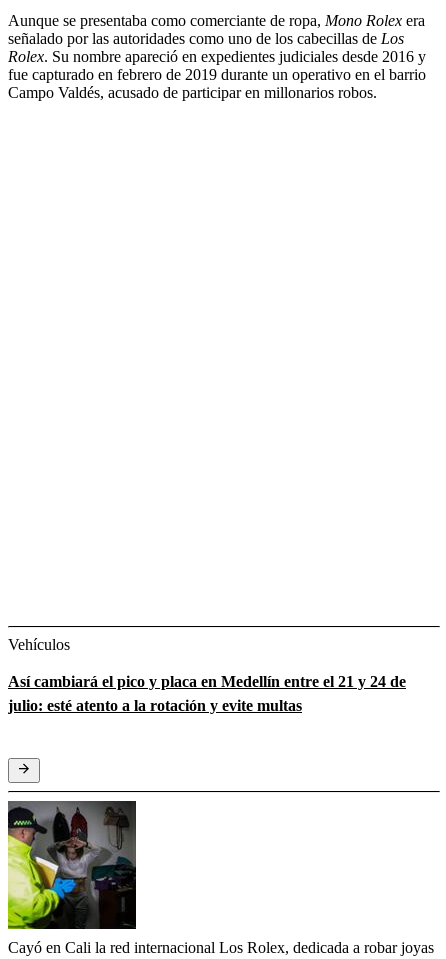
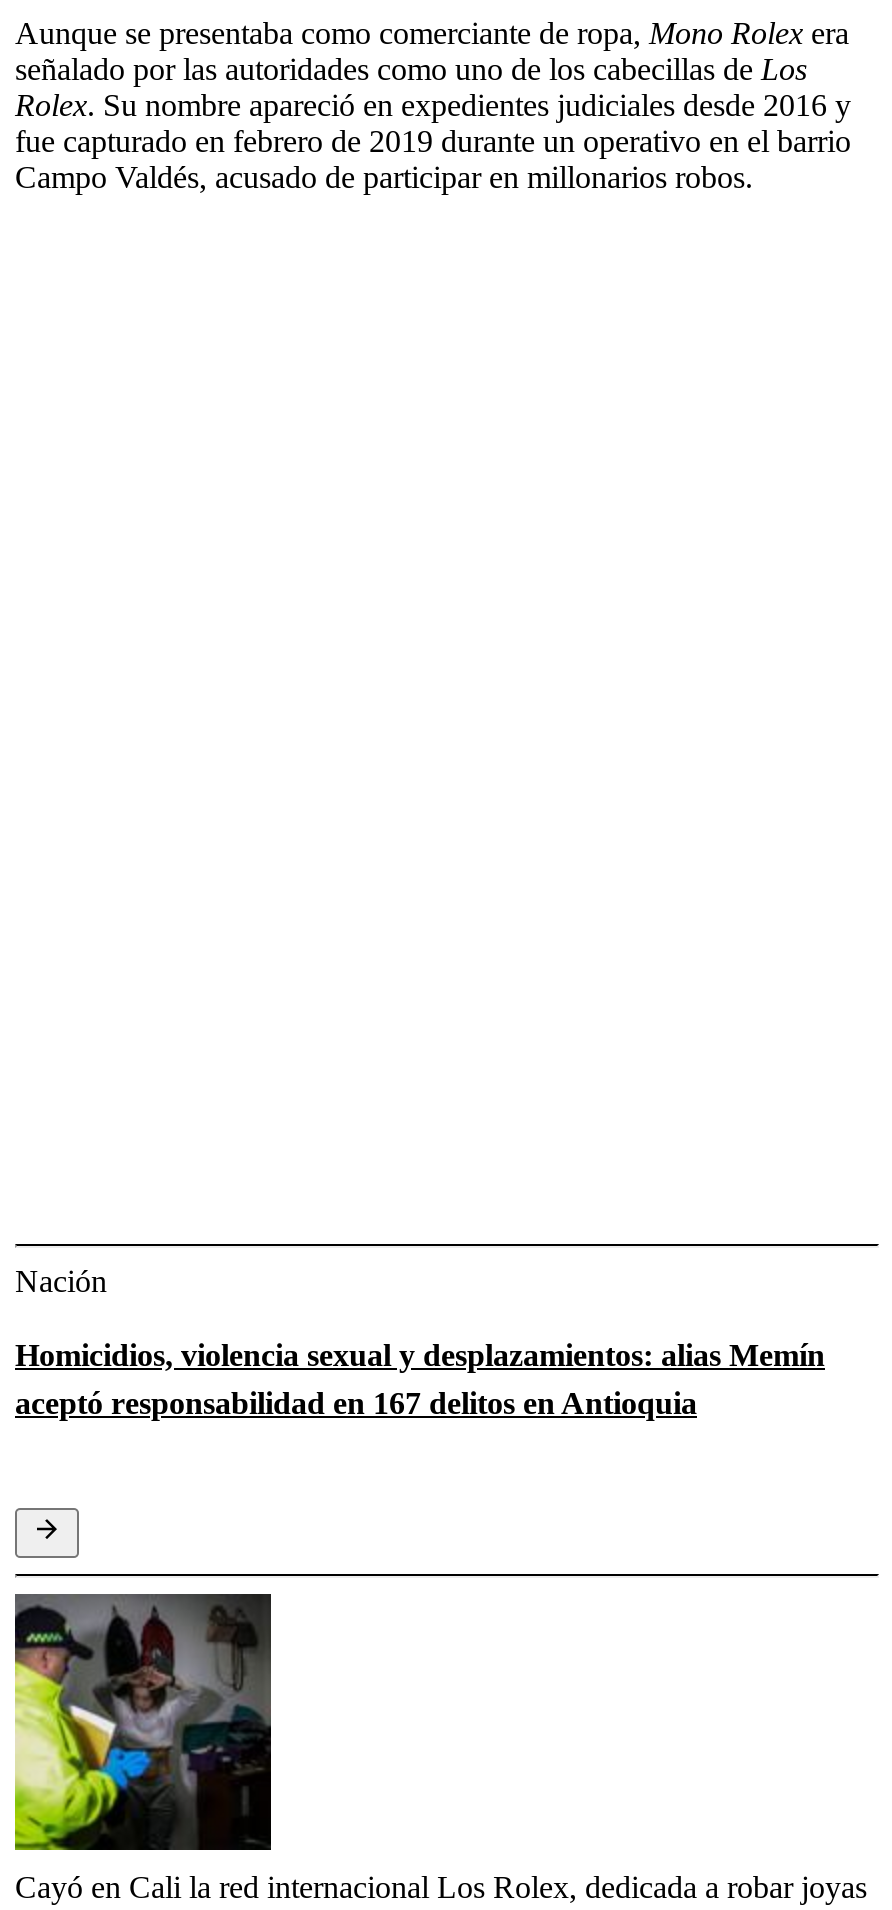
[8,636,70,653] Vehículos -> [15,1263,107,1297] Nación
[8,673,406,714] Así cambiará el pico y placa en Medellín entre el 21 y 24 de | julio: esté atento a la rotación y evite multas -> [15,1337,825,1419] Homicidios, violencia sexual y desplazamientos: alias Memín | aceptó responsabilidad en 167 delitos en Antioquia

